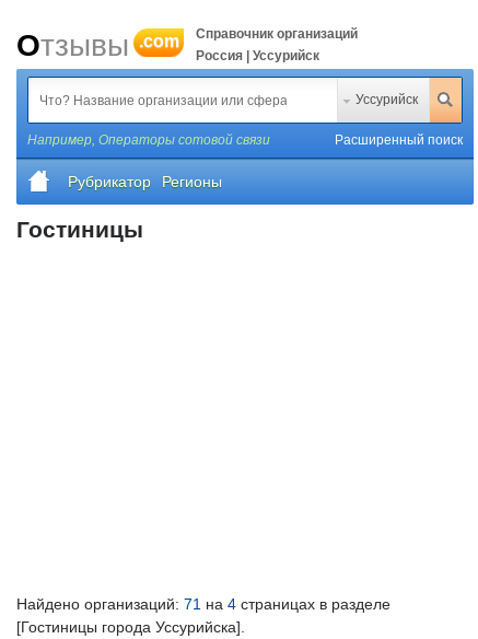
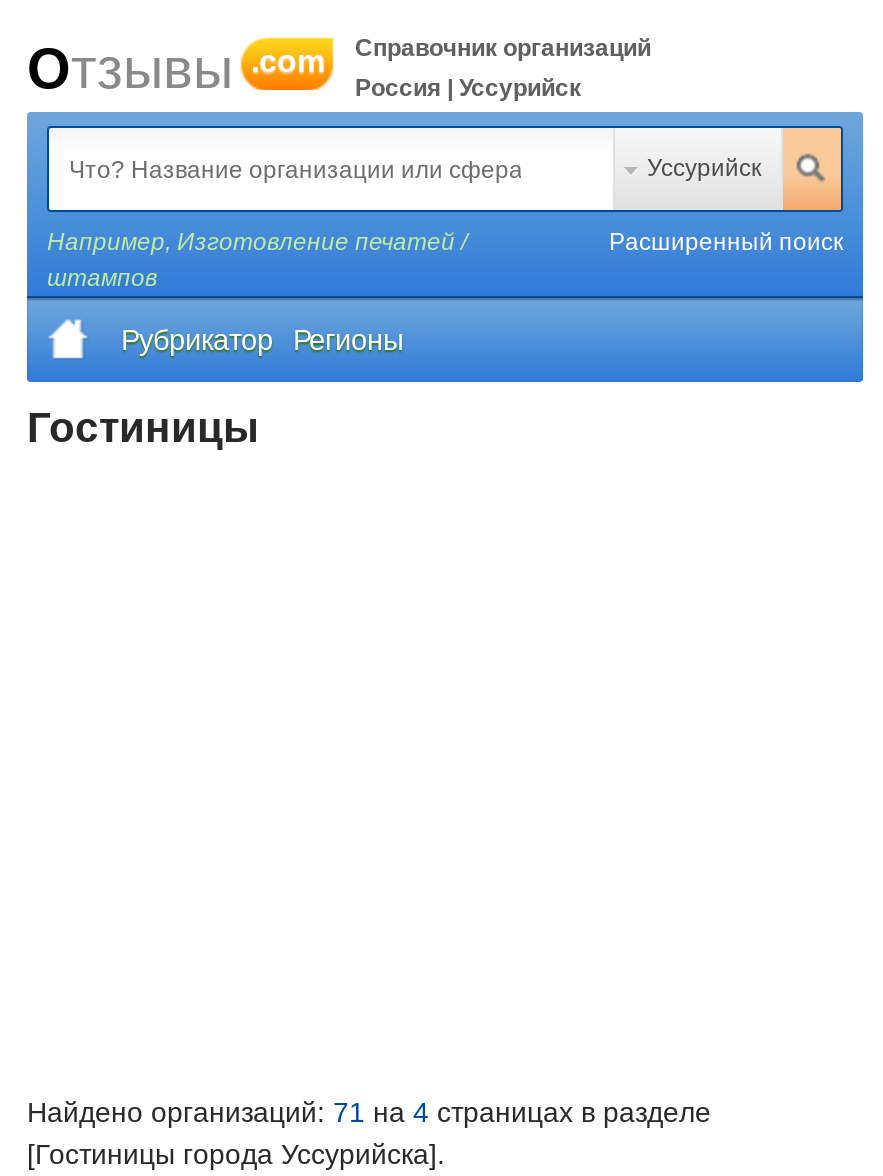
[27,132,270,148] Например, Операторы сотовой связи -> [47,228,467,292] Например, Изготовление печатей / | штампов

